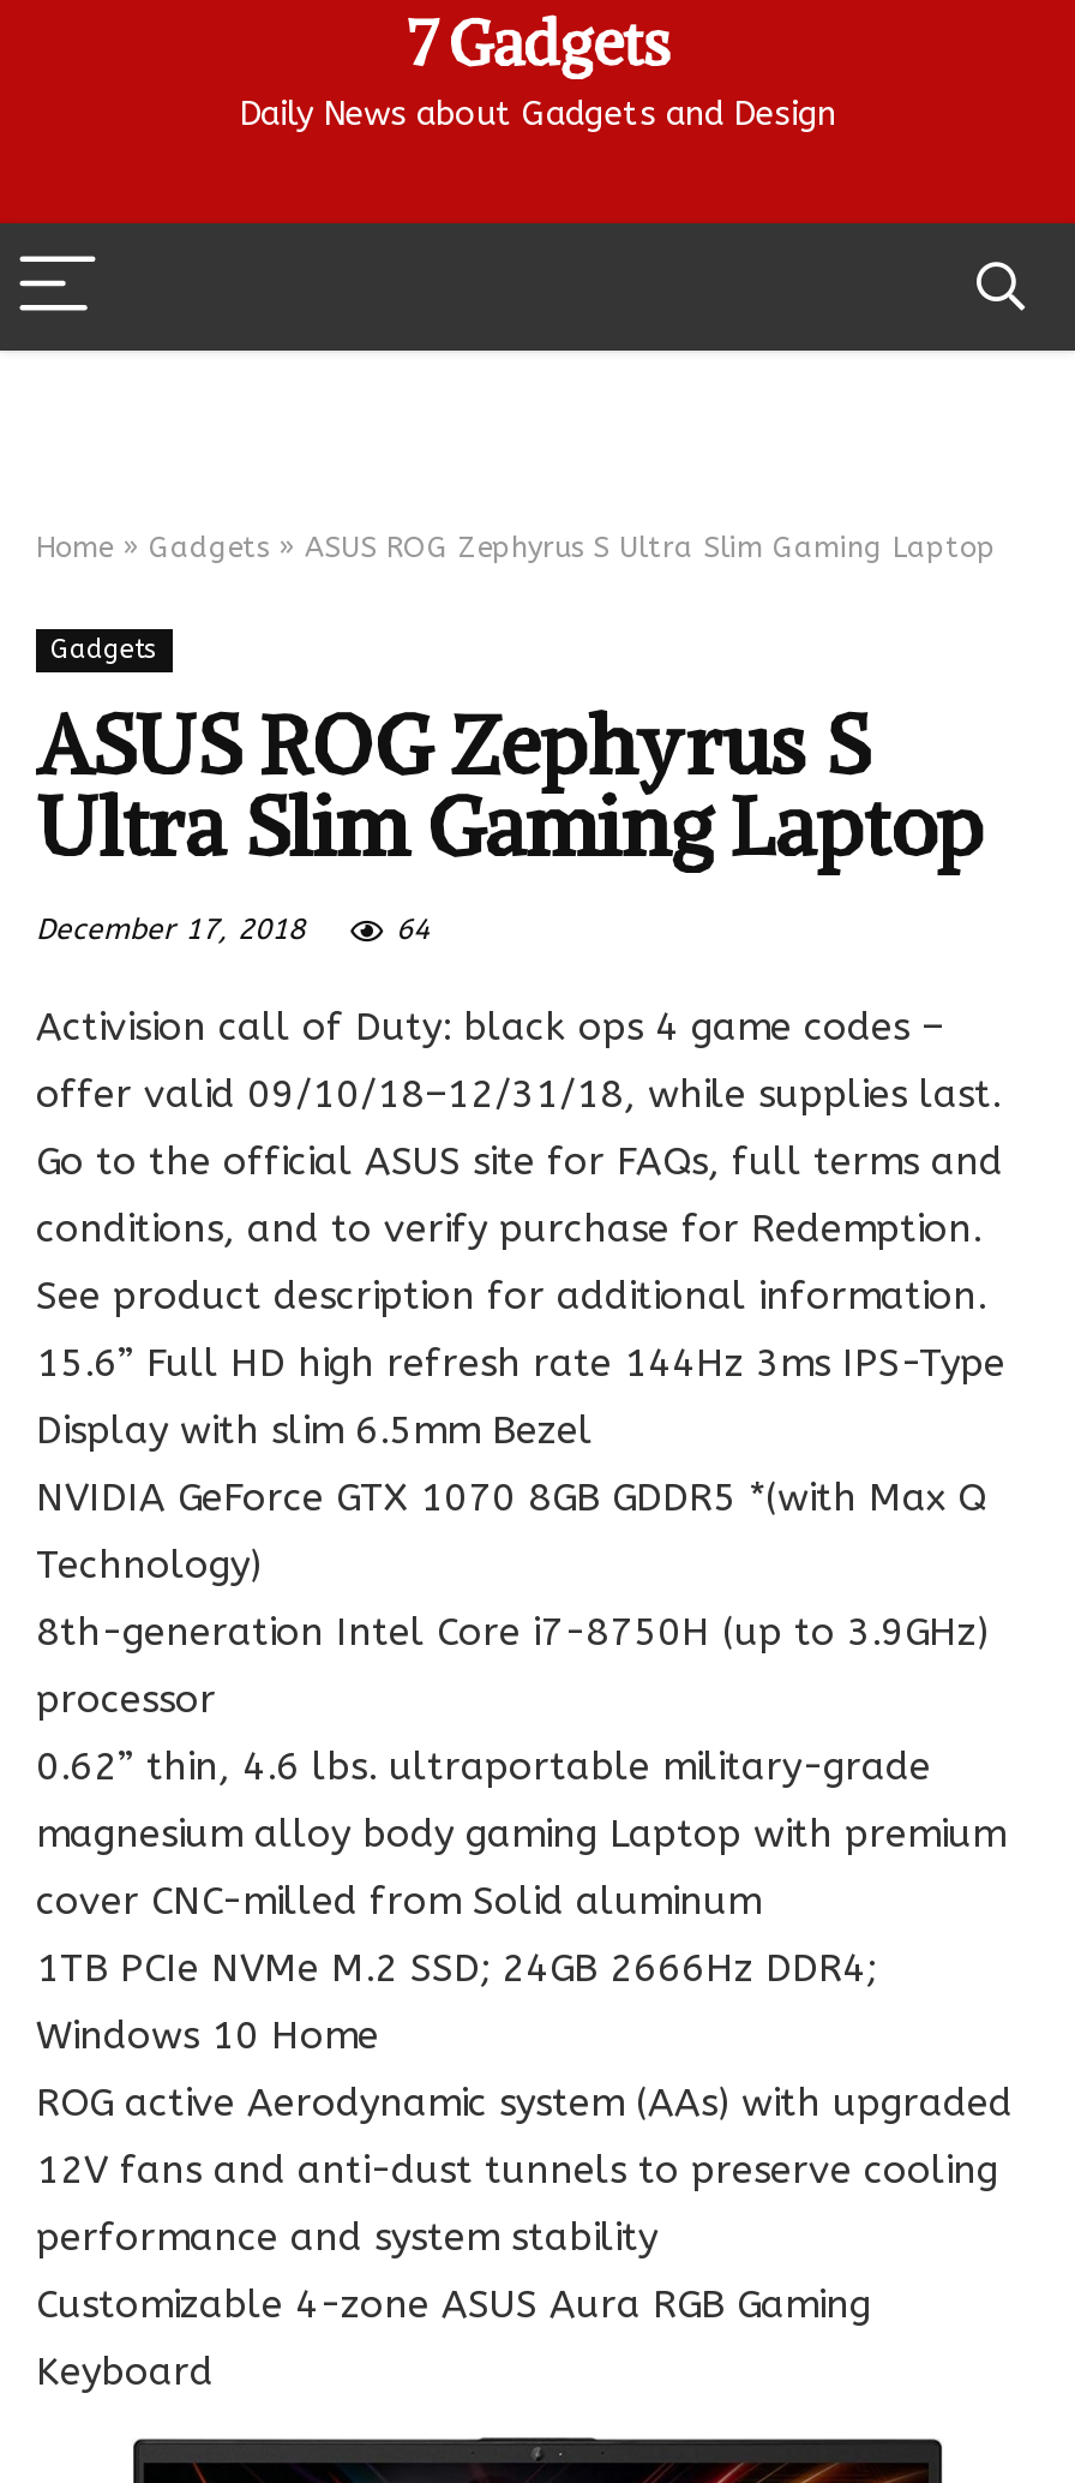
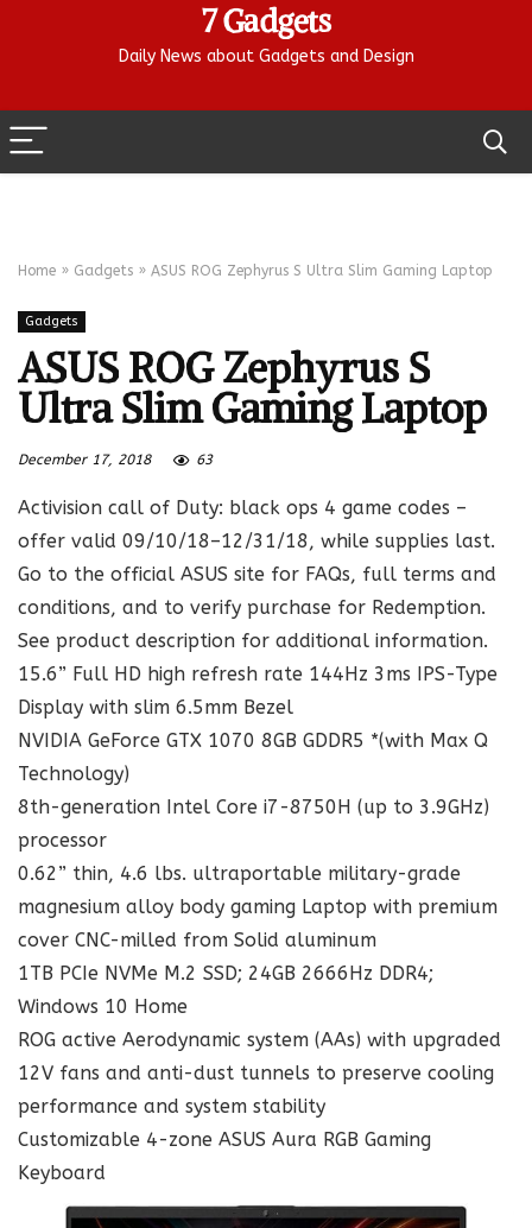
[396,913,430,946] 64 -> [196,451,213,468] 63

